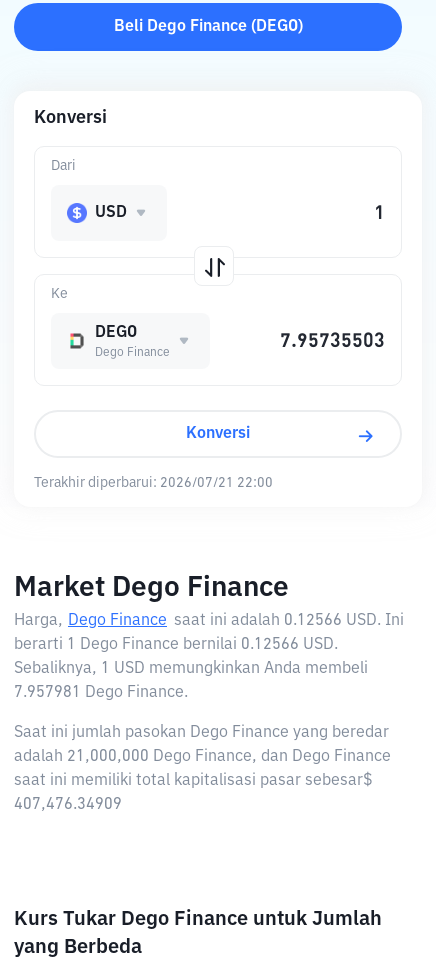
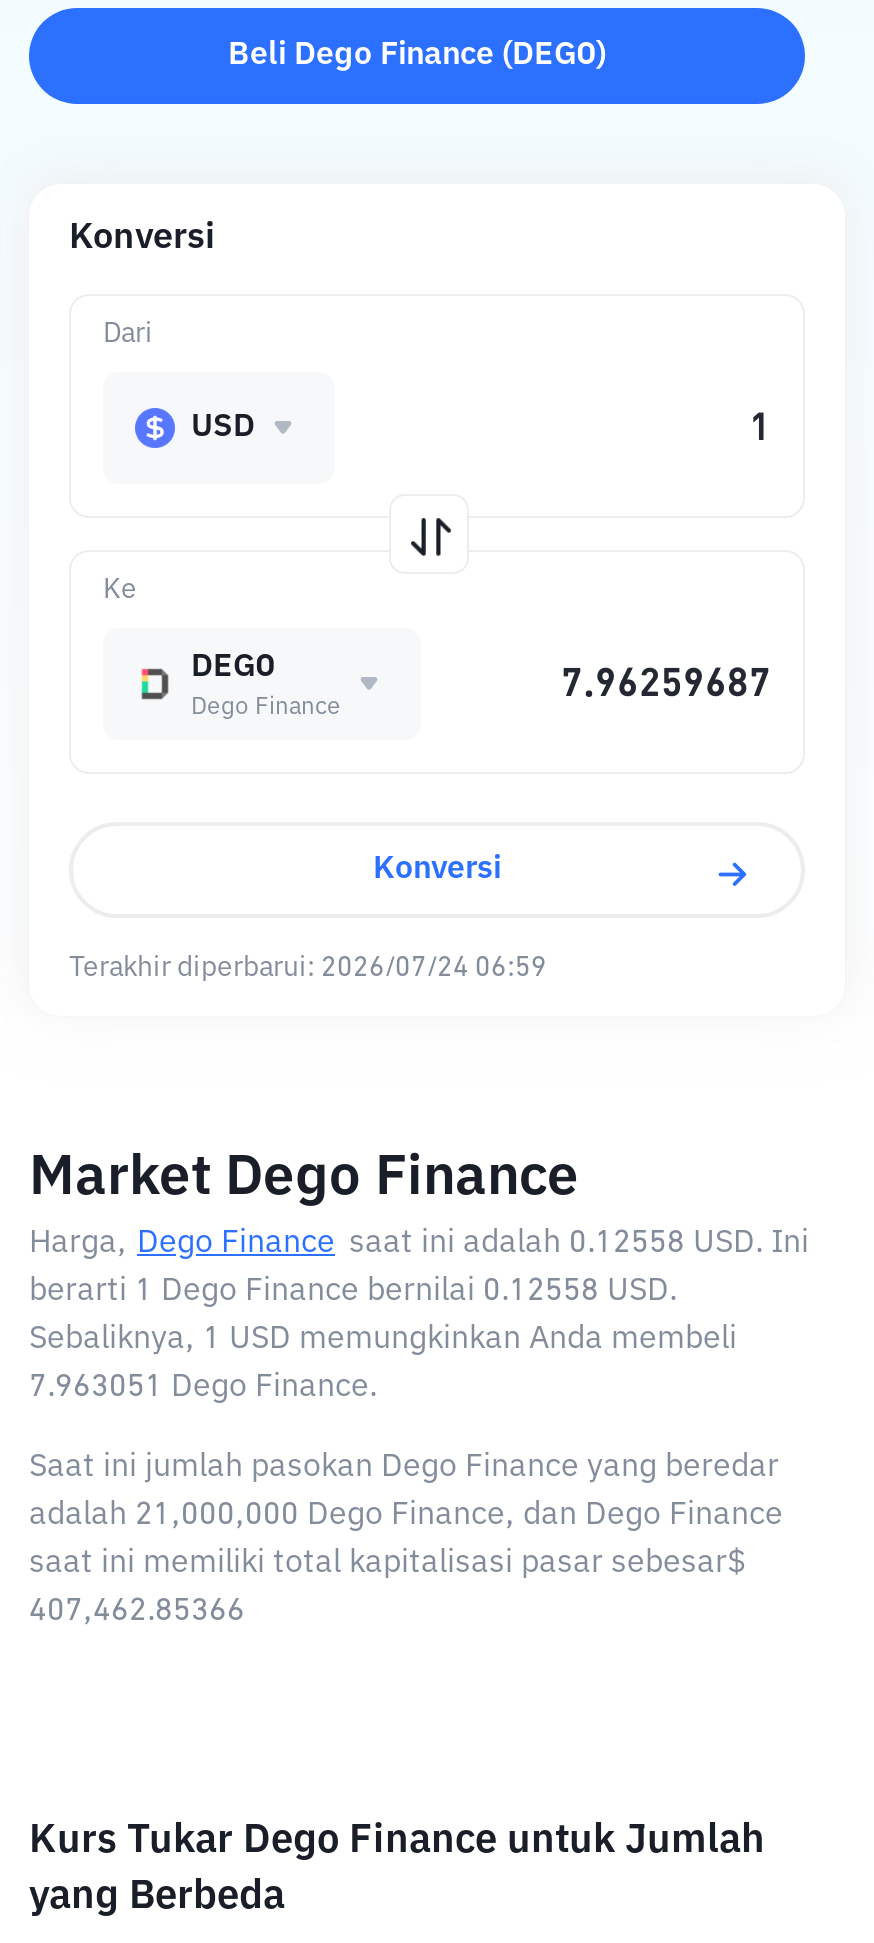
[34,476,273,490] Terakhir diperbarui: 2026/07/21 22:00 -> [69,954,547,982] Terakhir diperbarui: 2026/07/24 06:59
[14,613,404,629] Harga, Dego Finance saat ini adalah 0.12566 USD. Ini -> [29,1228,809,1260] Harga, Dego Finance saat ini adalah 0.12558 USD. Ini
[14,637,338,653] berarti 1 Dego Finance bernilai 0.12566 USD. -> [29,1276,677,1308] berarti 1 Dego Finance bernilai 0.12558 USD.
[14,685,188,701] 7.957981 Dego Finance. -> [29,1372,377,1404] 7.963051 Dego Finance.
[14,797,122,813] 407,476.34909 -> [29,1596,245,1628] 407,462.85366

